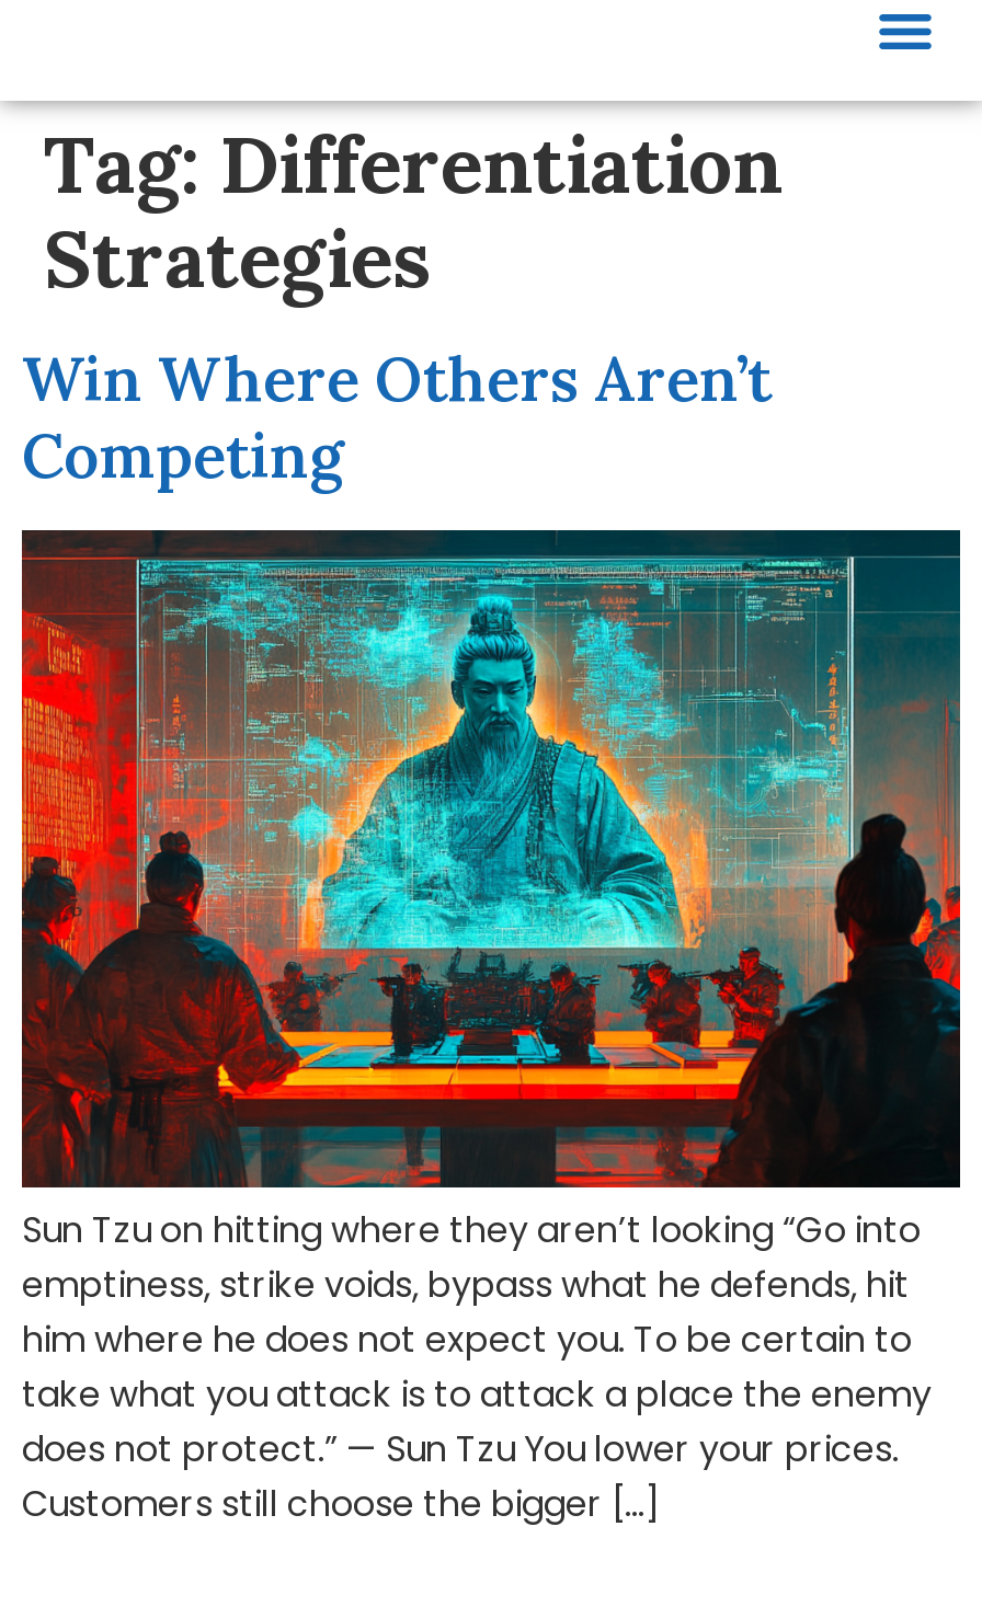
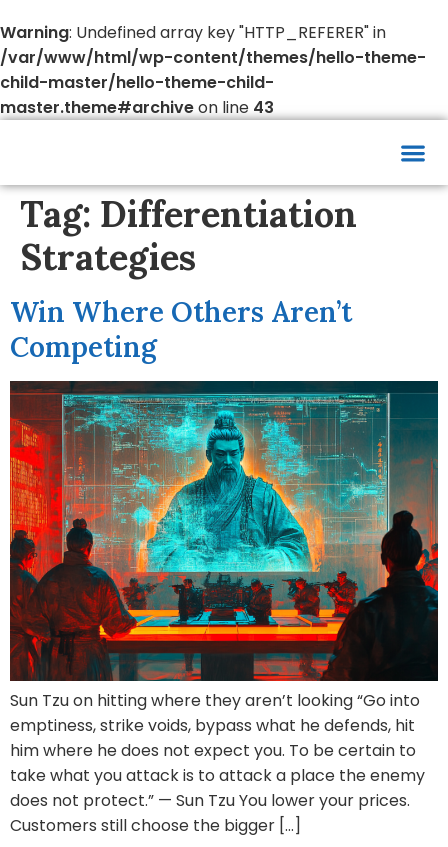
none -> [0,21,426,119] Warning: Undefined array key "HTTP_REFERER" in | /var/www/html/wp-content/themes/hello-theme- | child-master/hello-theme-child- | master.theme#archive on line 43

